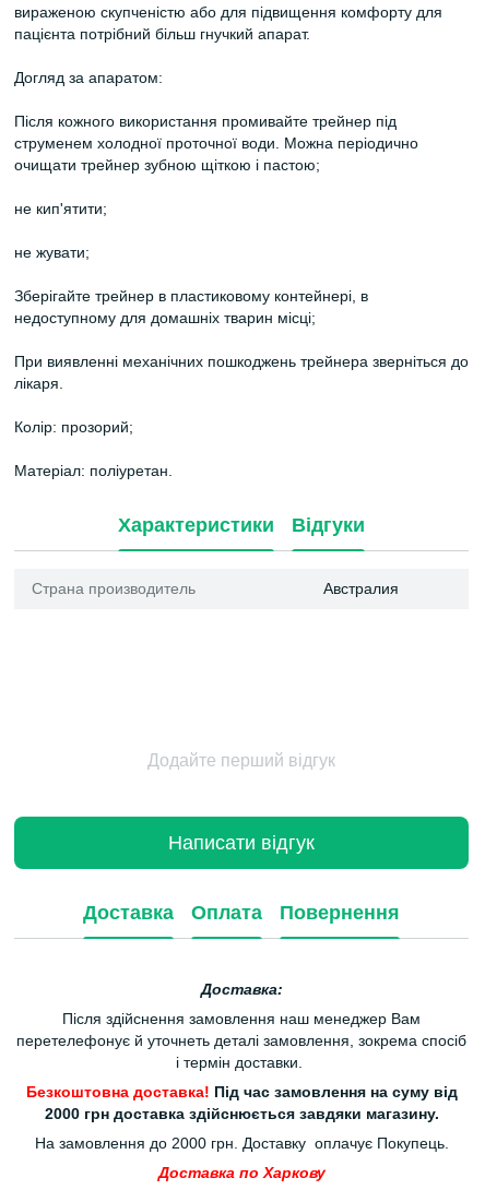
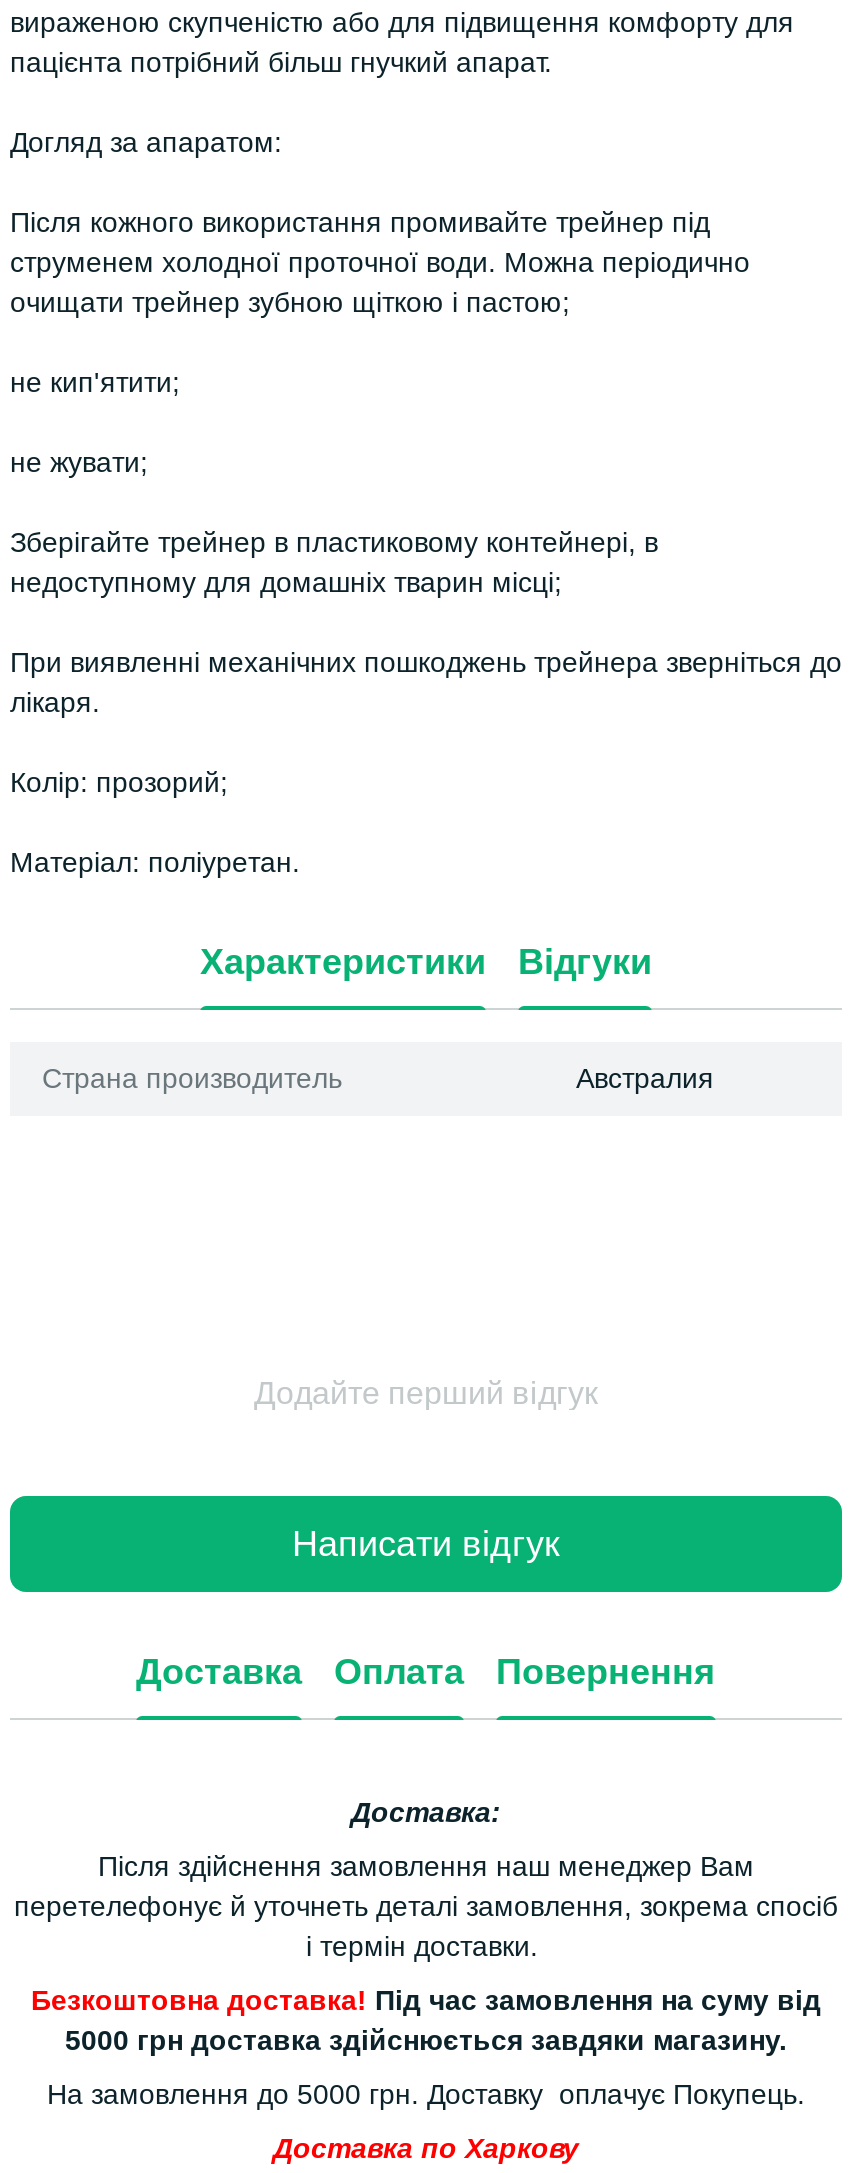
[44,1105,439,1122] 2000 грн доставка здійснюється завдяки магазину. -> [65,2024,787,2056] 5000 грн доставка здійснюється завдяки магазину.
[34,1134,448,1152] На замовлення до 2000 грн. Доставку оплачує Покупець. -> [47,2078,805,2110] На замовлення до 5000 грн. Доставку оплачує Покупець.

